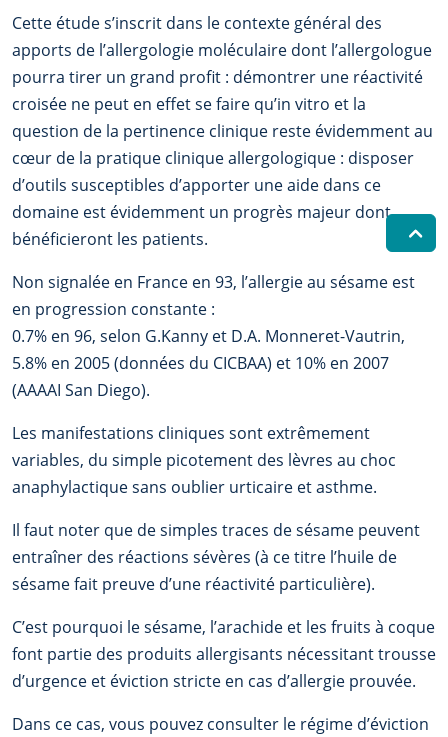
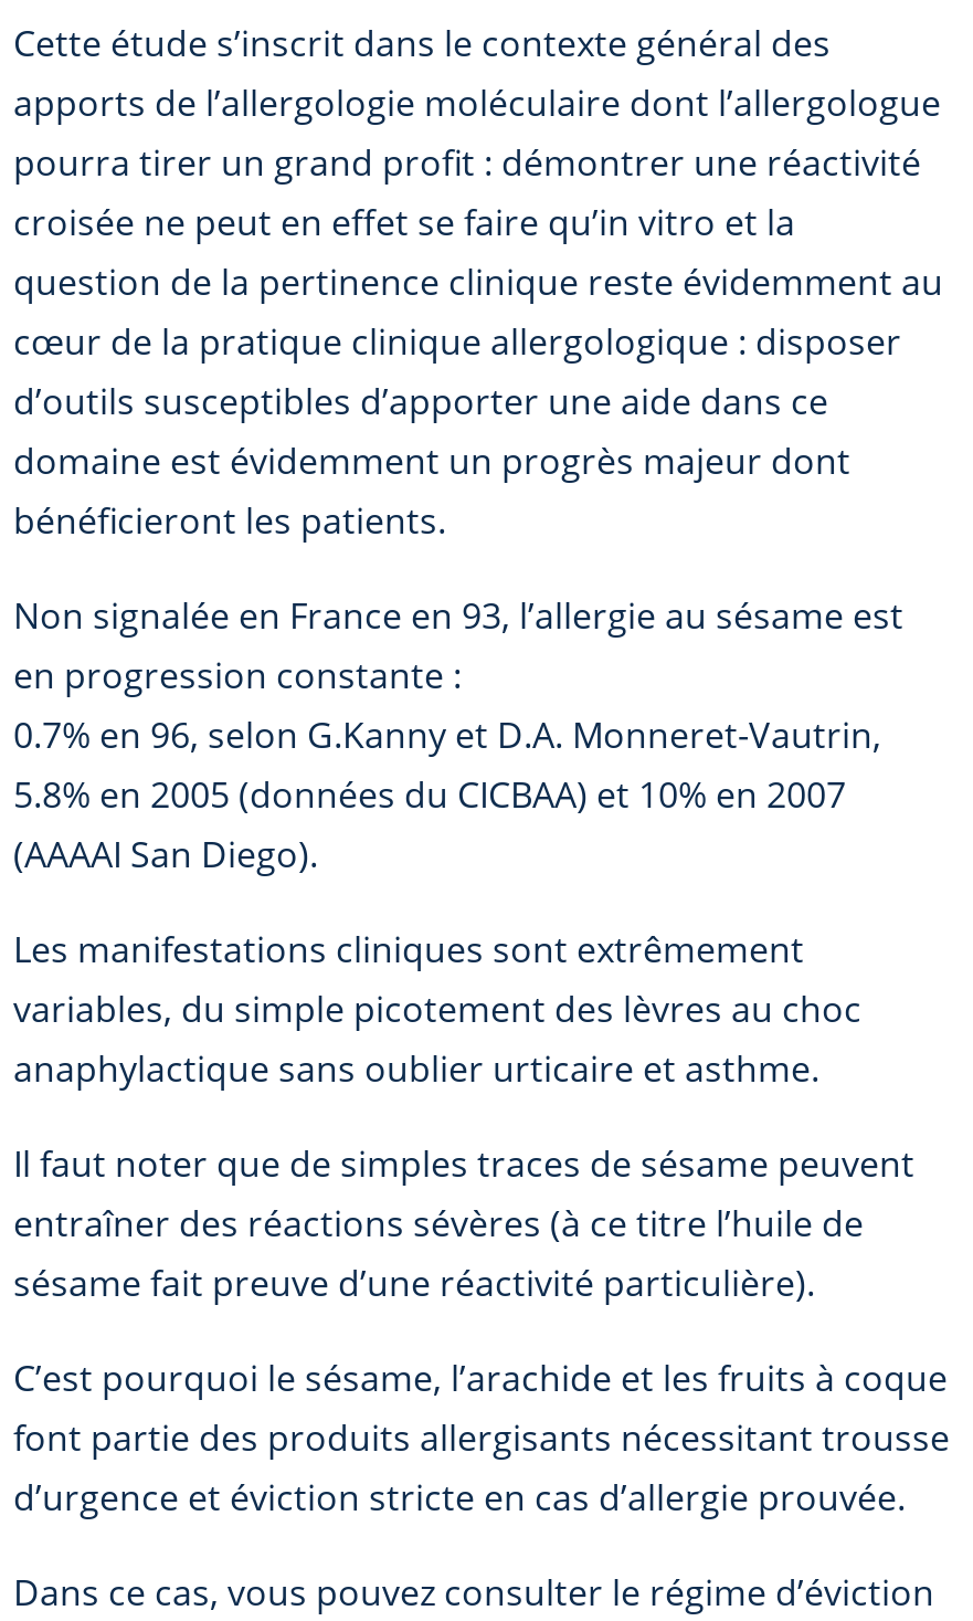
[385,213,437,253] [image] -> none

